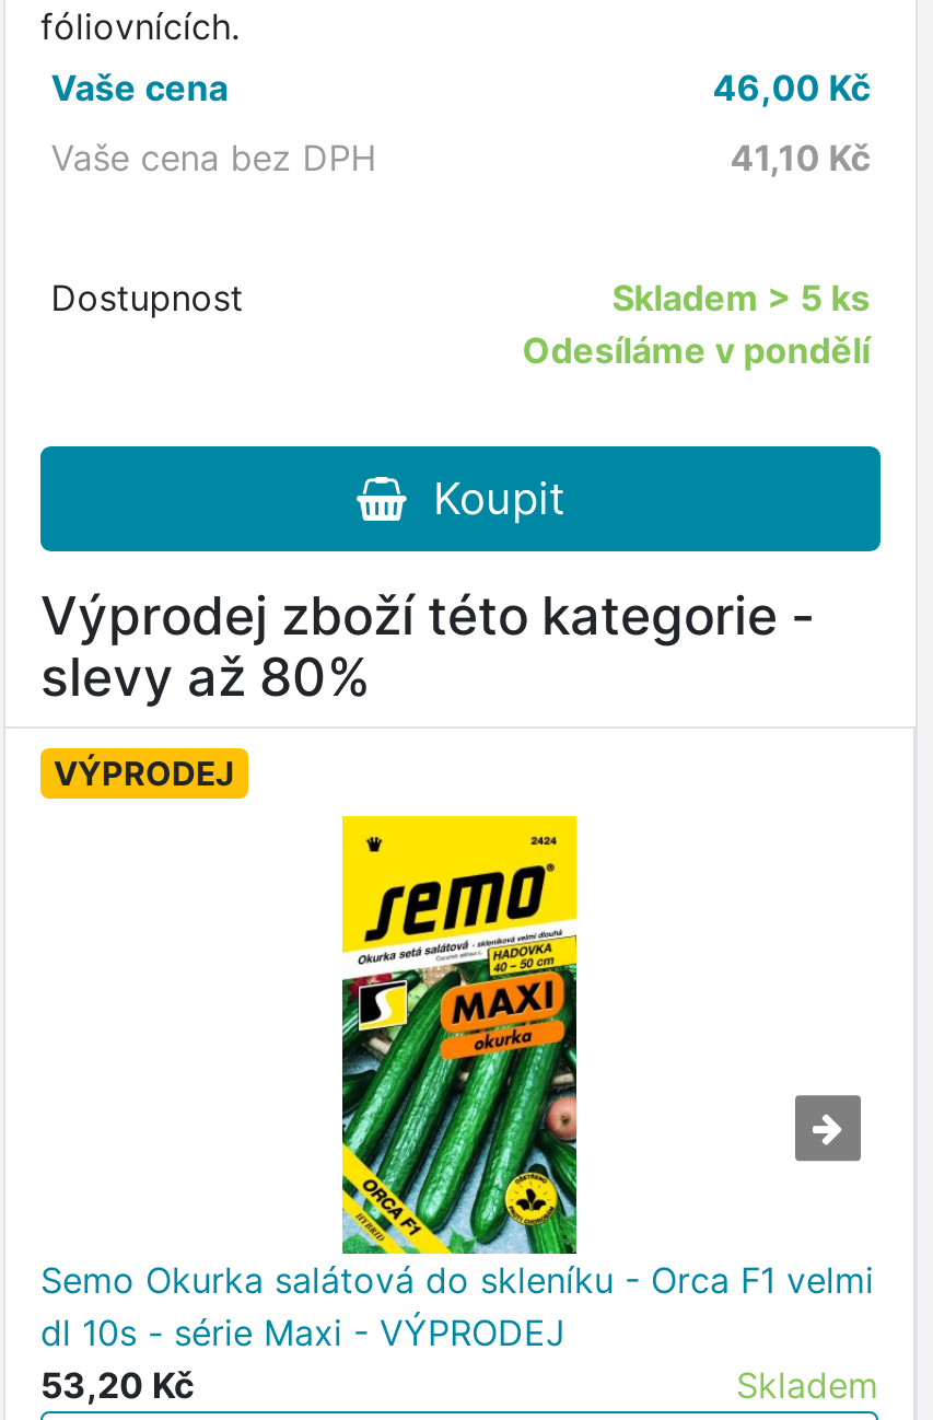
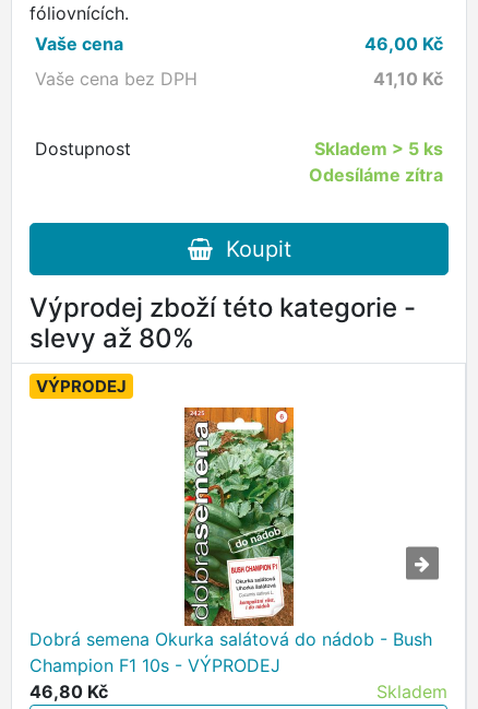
[522,328,870,372] Odesíláme v pondělí -> [309,164,443,186] Odesíláme zítra
[40,814,874,1407] [image] | Semo Okurka salátová do skleníku - Orca F1 velmi | dl 10s - série Maxi - VÝPRODEJ | 53,20 Kč -> [29,406,432,703] [image] | Dobrá semena Okurka salátová do nádob - Bush | Champion F1 10s - VÝPRODEJ | 46,80 Kč

